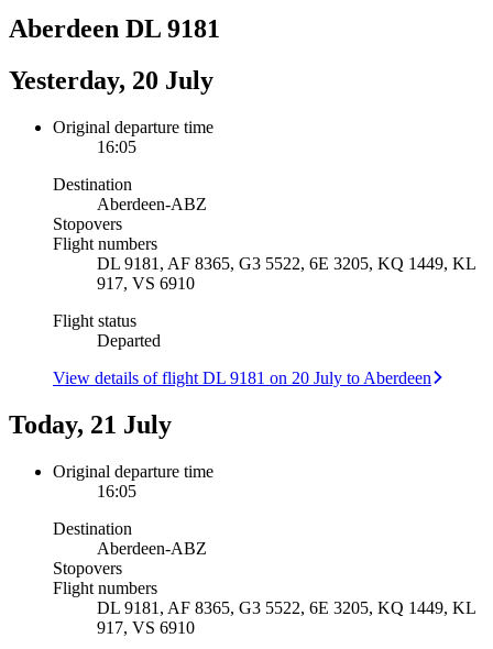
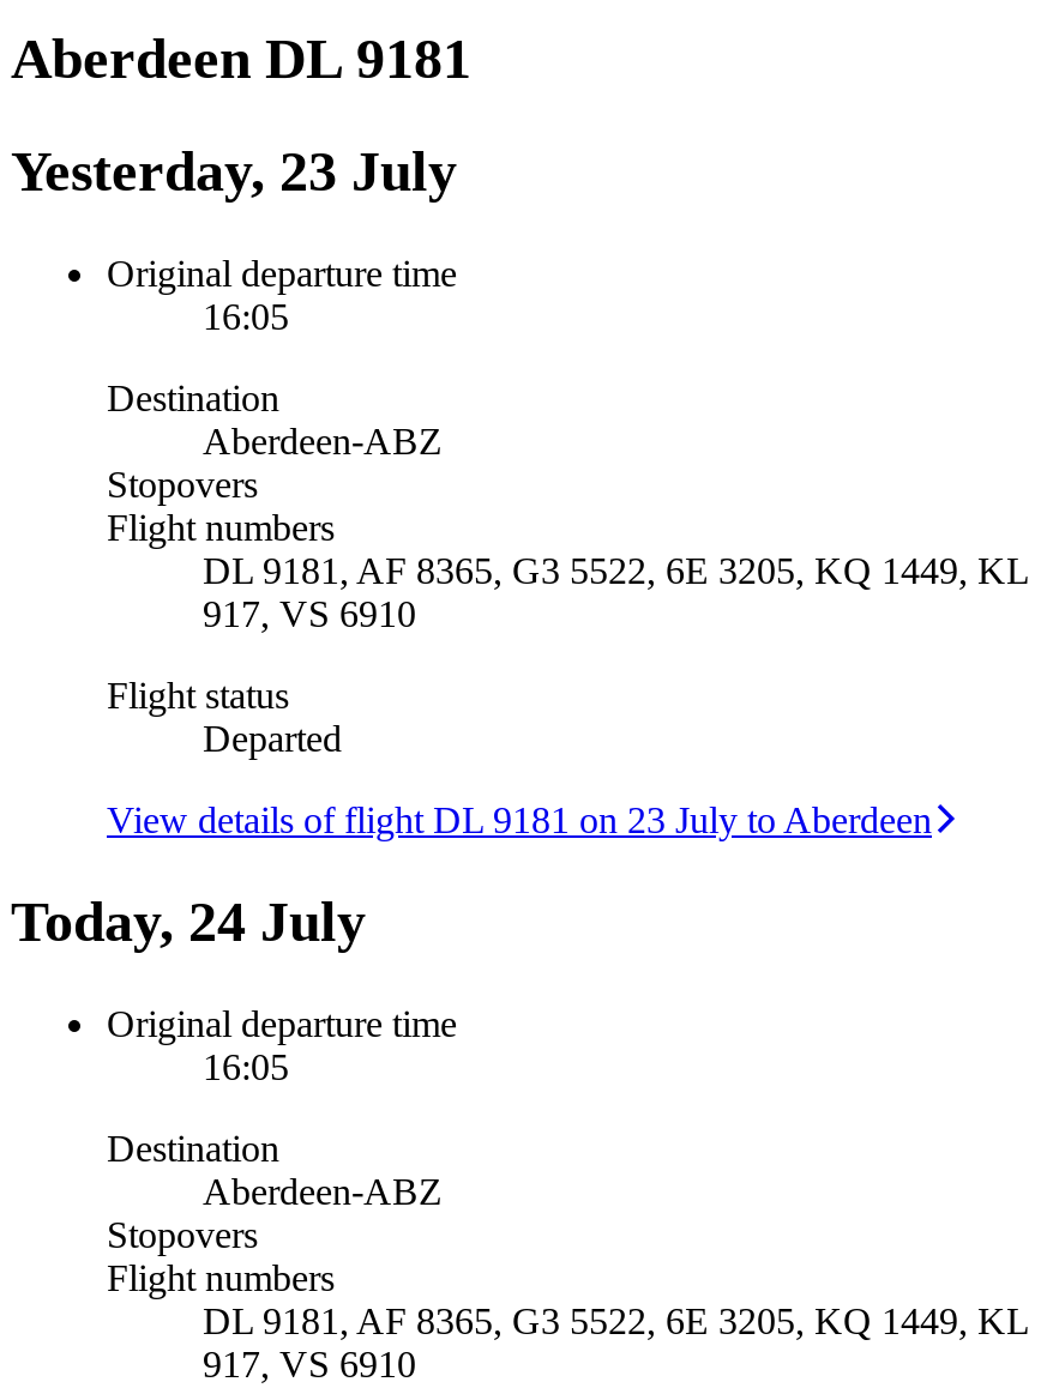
[9,66,213,94] Yesterday, 20 July -> [11,140,457,202] Yesterday, 23 July
[53,368,431,387] View details of flight DL 9181 on 20 July to Aberdeen -> [107,799,932,840] View details of flight DL 9181 on 23 July to Aberdeen
[9,410,172,438] Today, 21 July -> [11,890,366,952] Today, 24 July

